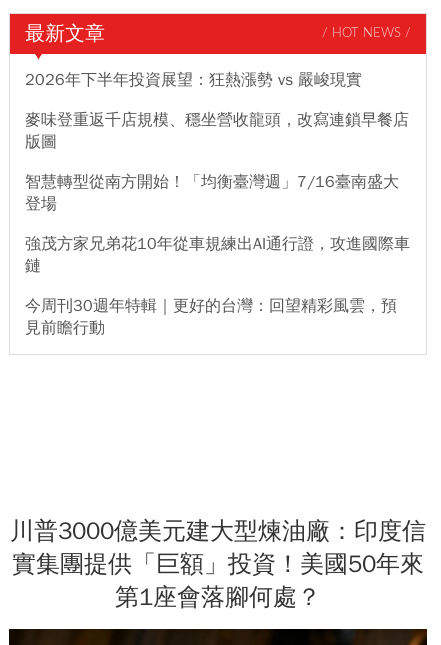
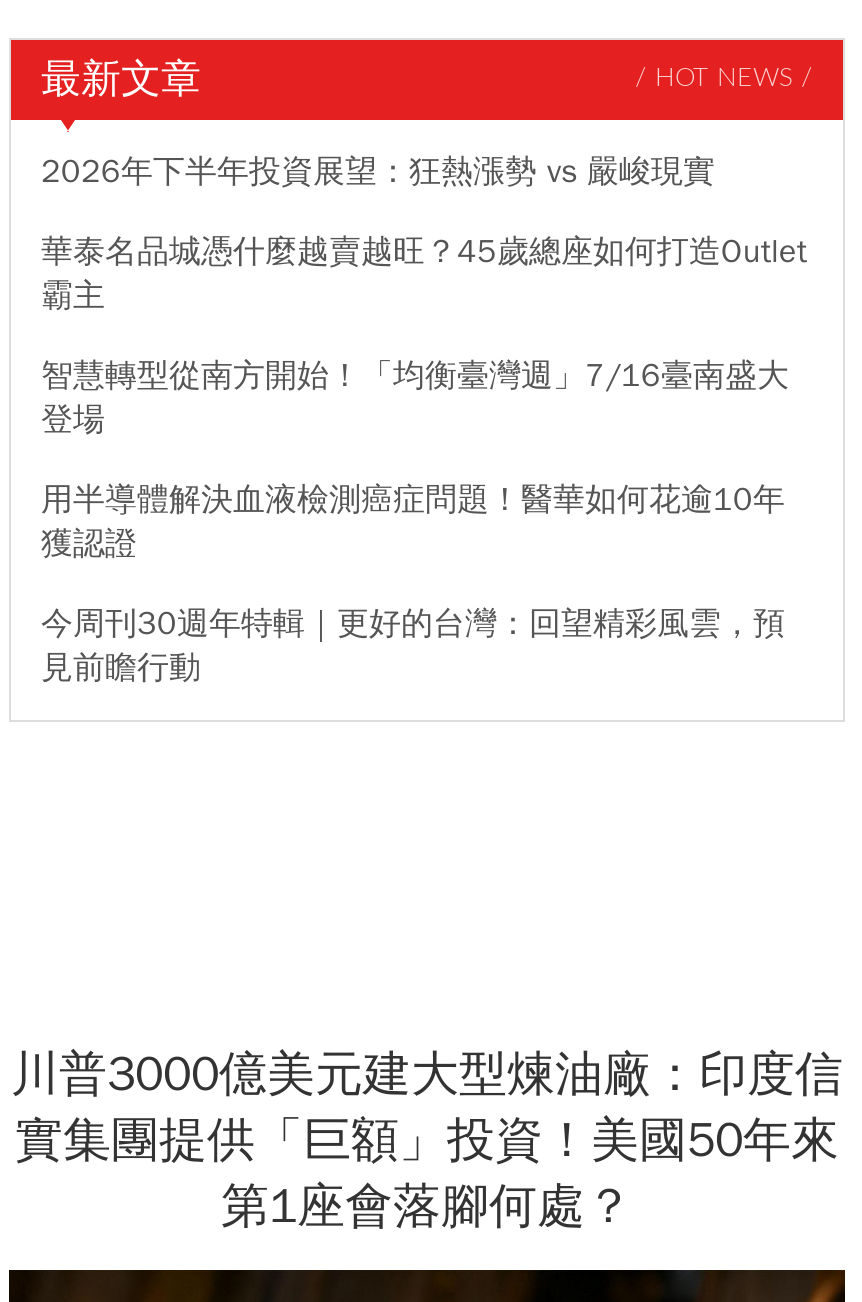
[25,110,409,152] 麥味登重返千店規模、穩坐營收龍頭，改寫連鎖早餐店 | 版圖 -> [41,232,807,316] 華泰名品城憑什麼越賣越旺？45歲總座如何打造Outlet | 霸主
[25,234,410,276] 強茂方家兄弟花10年從車規練出AI通行證，攻進國際車 | 鏈 -> [41,480,785,564] 用半導體解決血液檢測癌症問題！醫華如何花逾10年 | 獲認證

